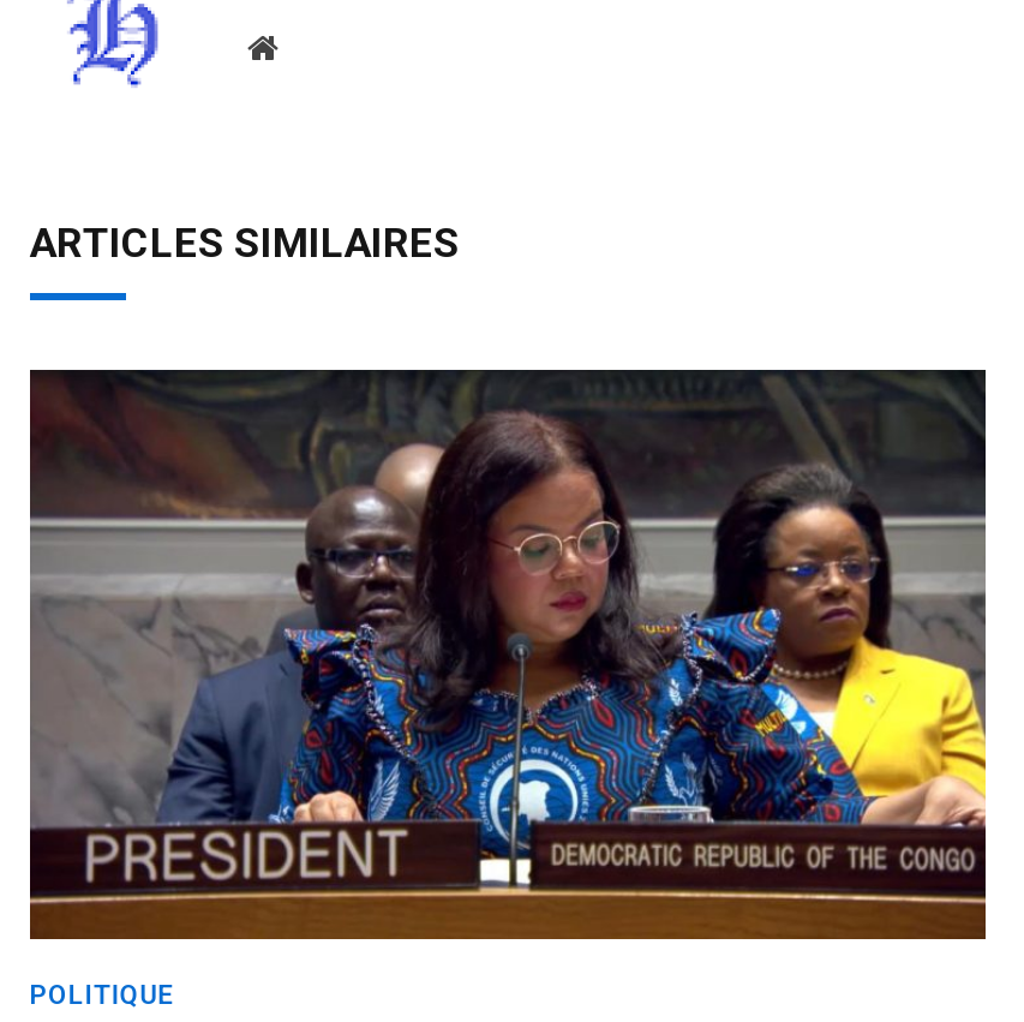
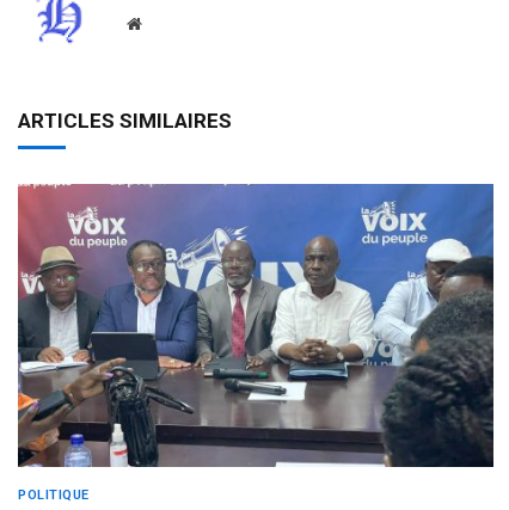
[28,367,988,942] [image] -> [17,183,495,468] [image]

